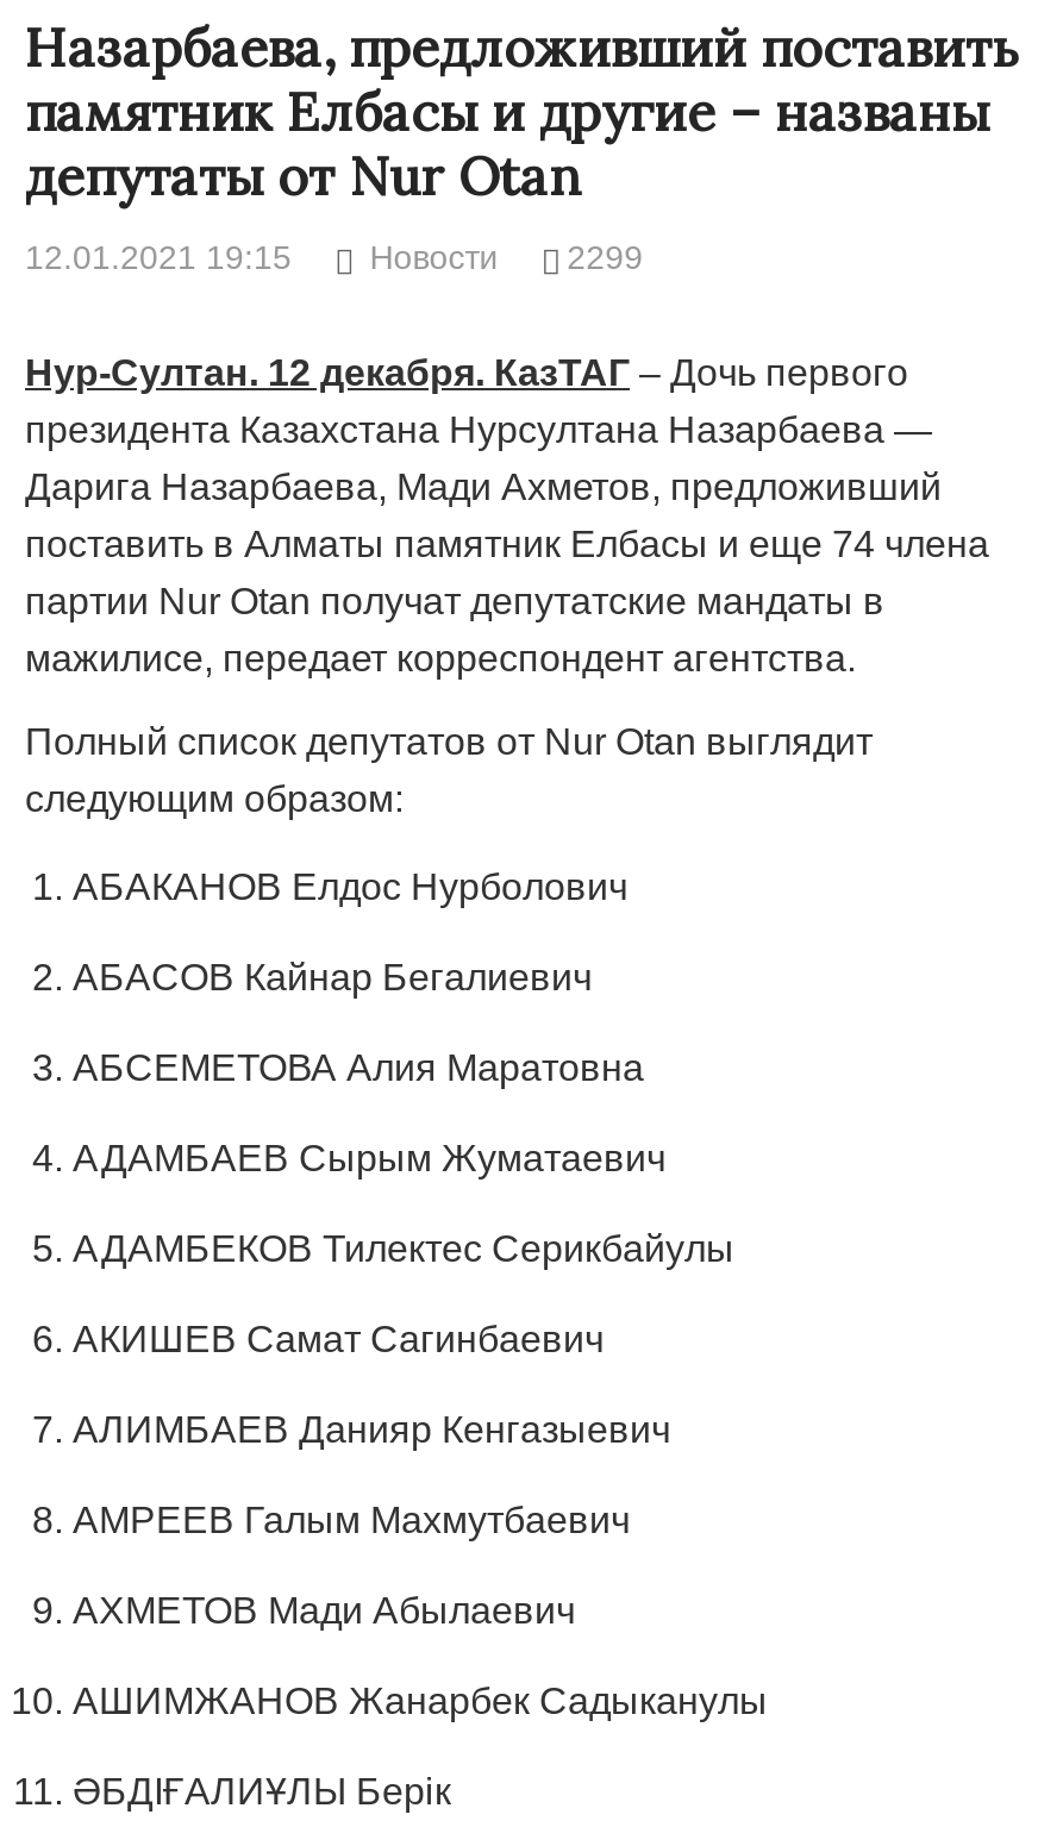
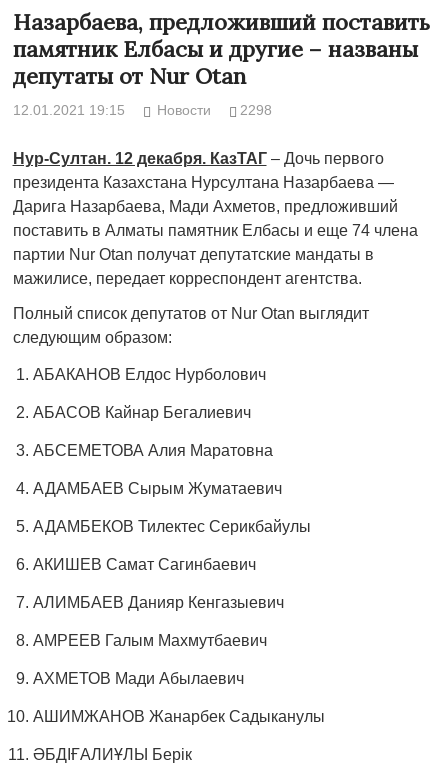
[370,238,643,276] Новости 2299 -> [157,102,272,118] Новости 2298

